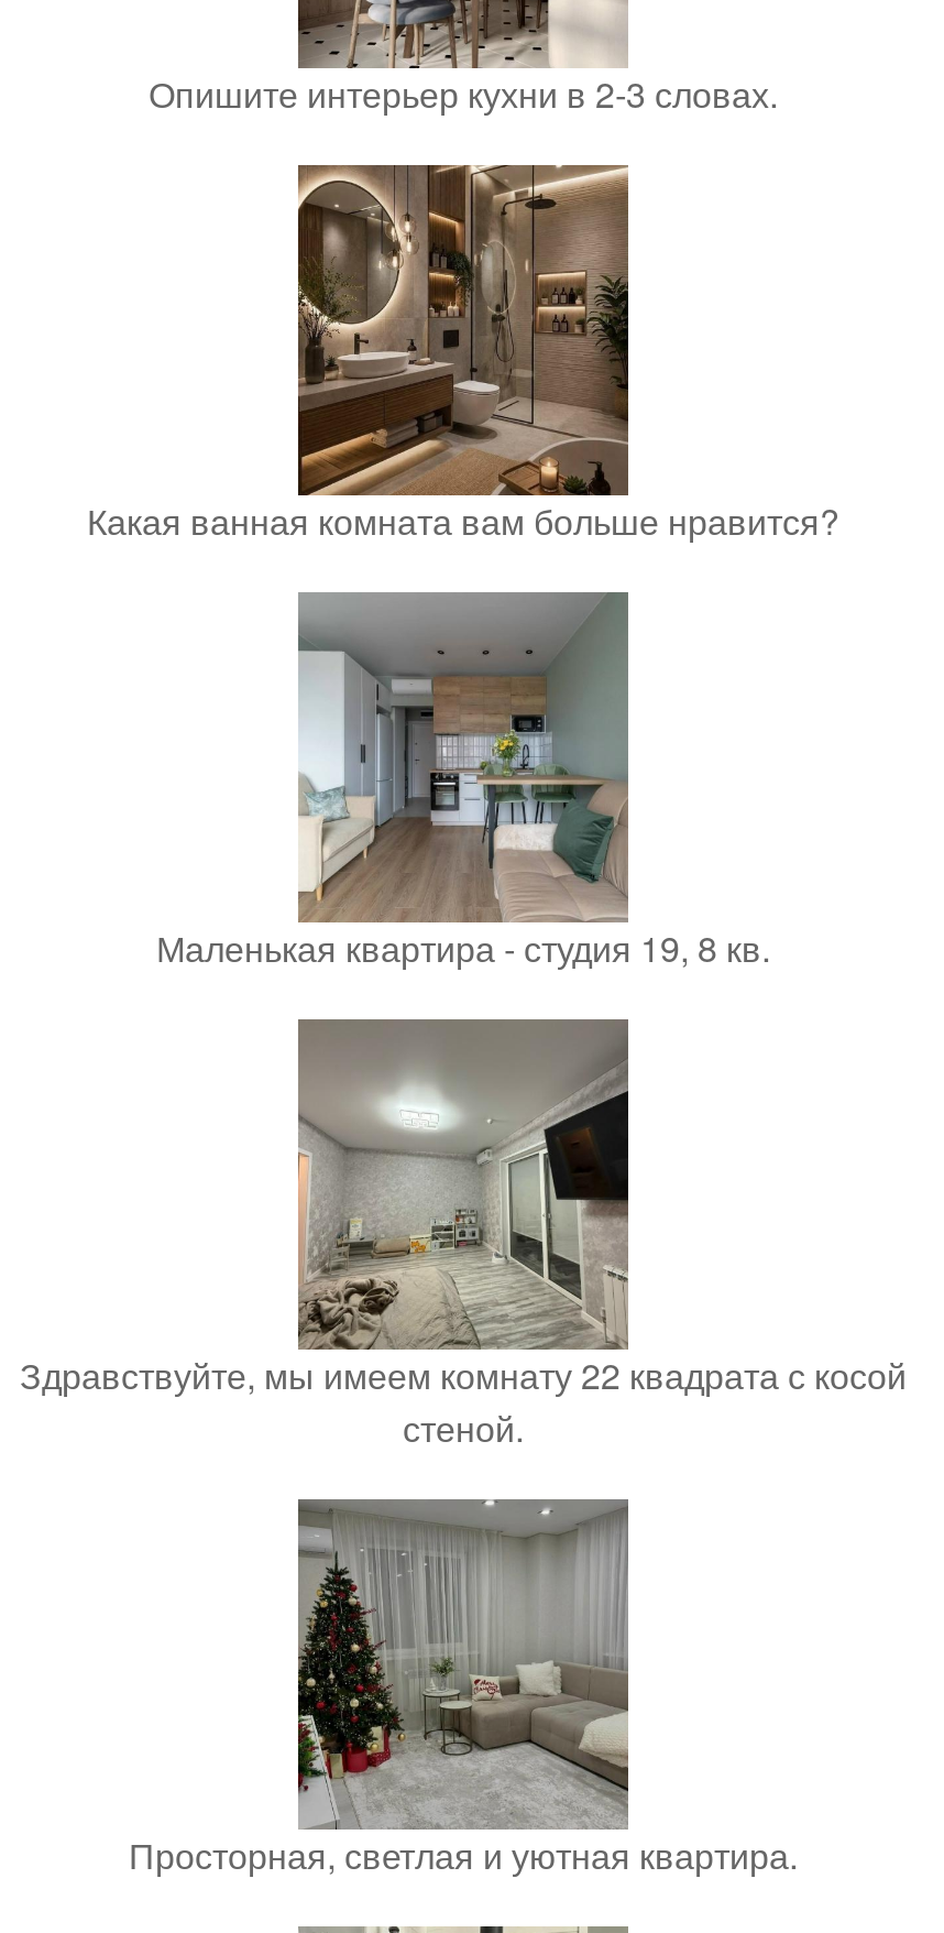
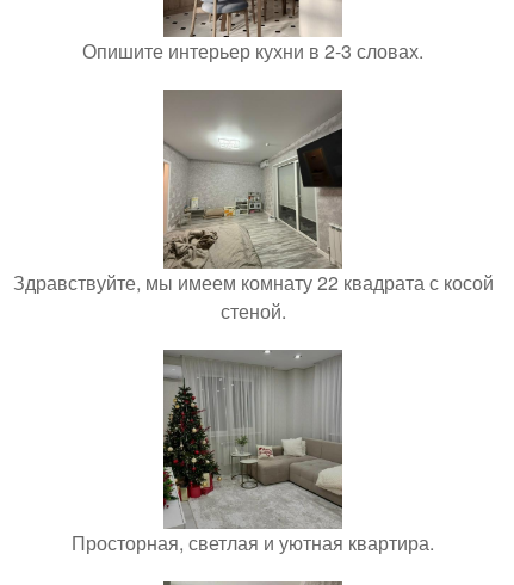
[87,165,839,545] [image] | Какая ванная комната вам больше нравится? -> none
[156,590,770,972] [image] | Маленькая квартира - студия 19, 8 кв. -> none

